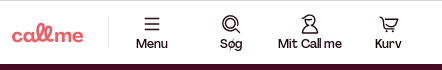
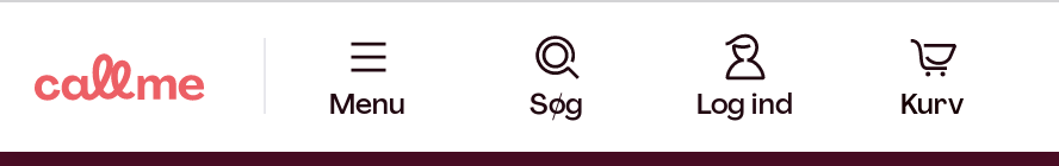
[277,35,341,51] Mit Call me -> [696,84,792,122] Log ind

